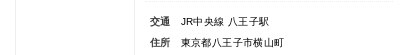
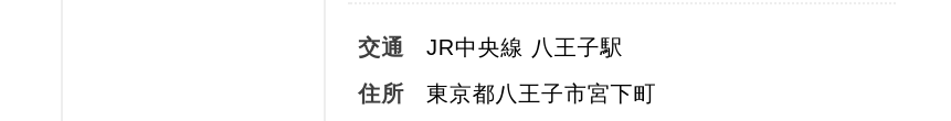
[180,37,285,48] 東京都八王子市横山町 -> [426,81,656,106] 東京都八王子市宮下町

